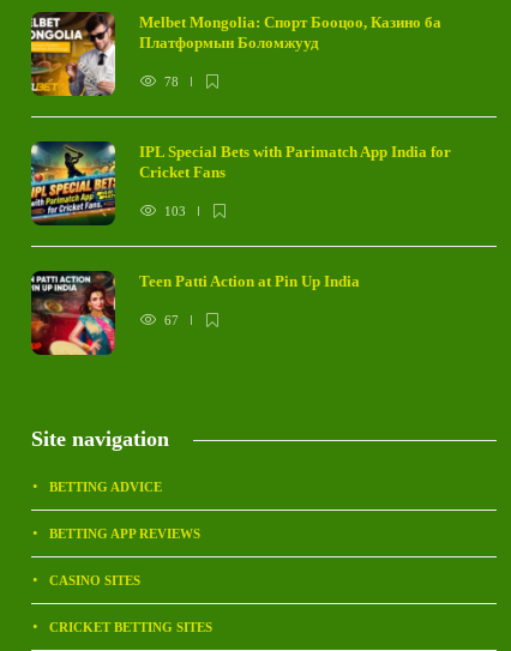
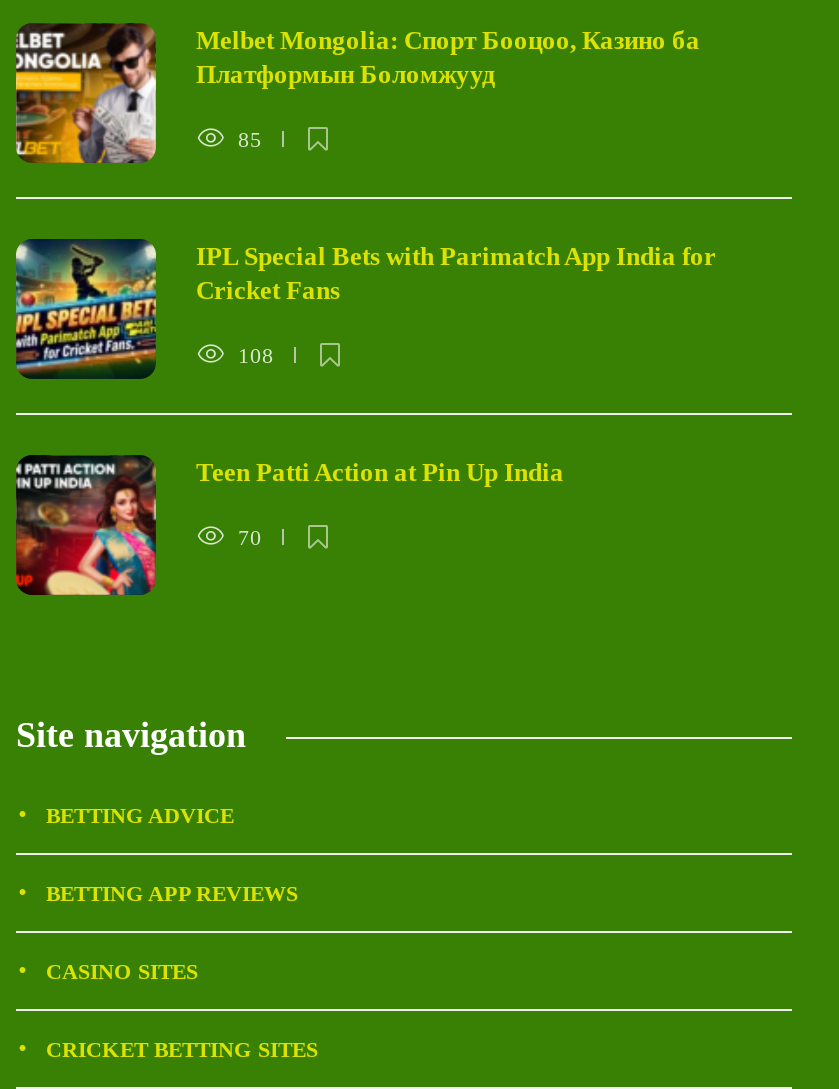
[161,74,179,89] 78 -> [232,127,262,151] 85
[161,204,186,218] 103 -> [232,343,274,367] 108
[161,313,179,327] 67 -> [232,525,262,549] 70

